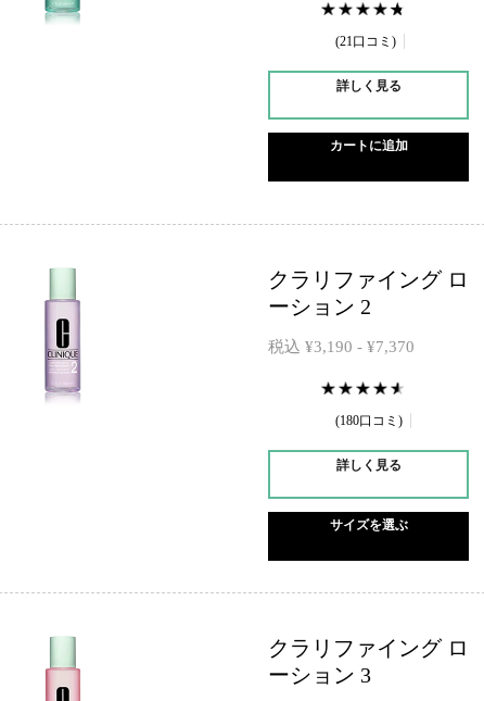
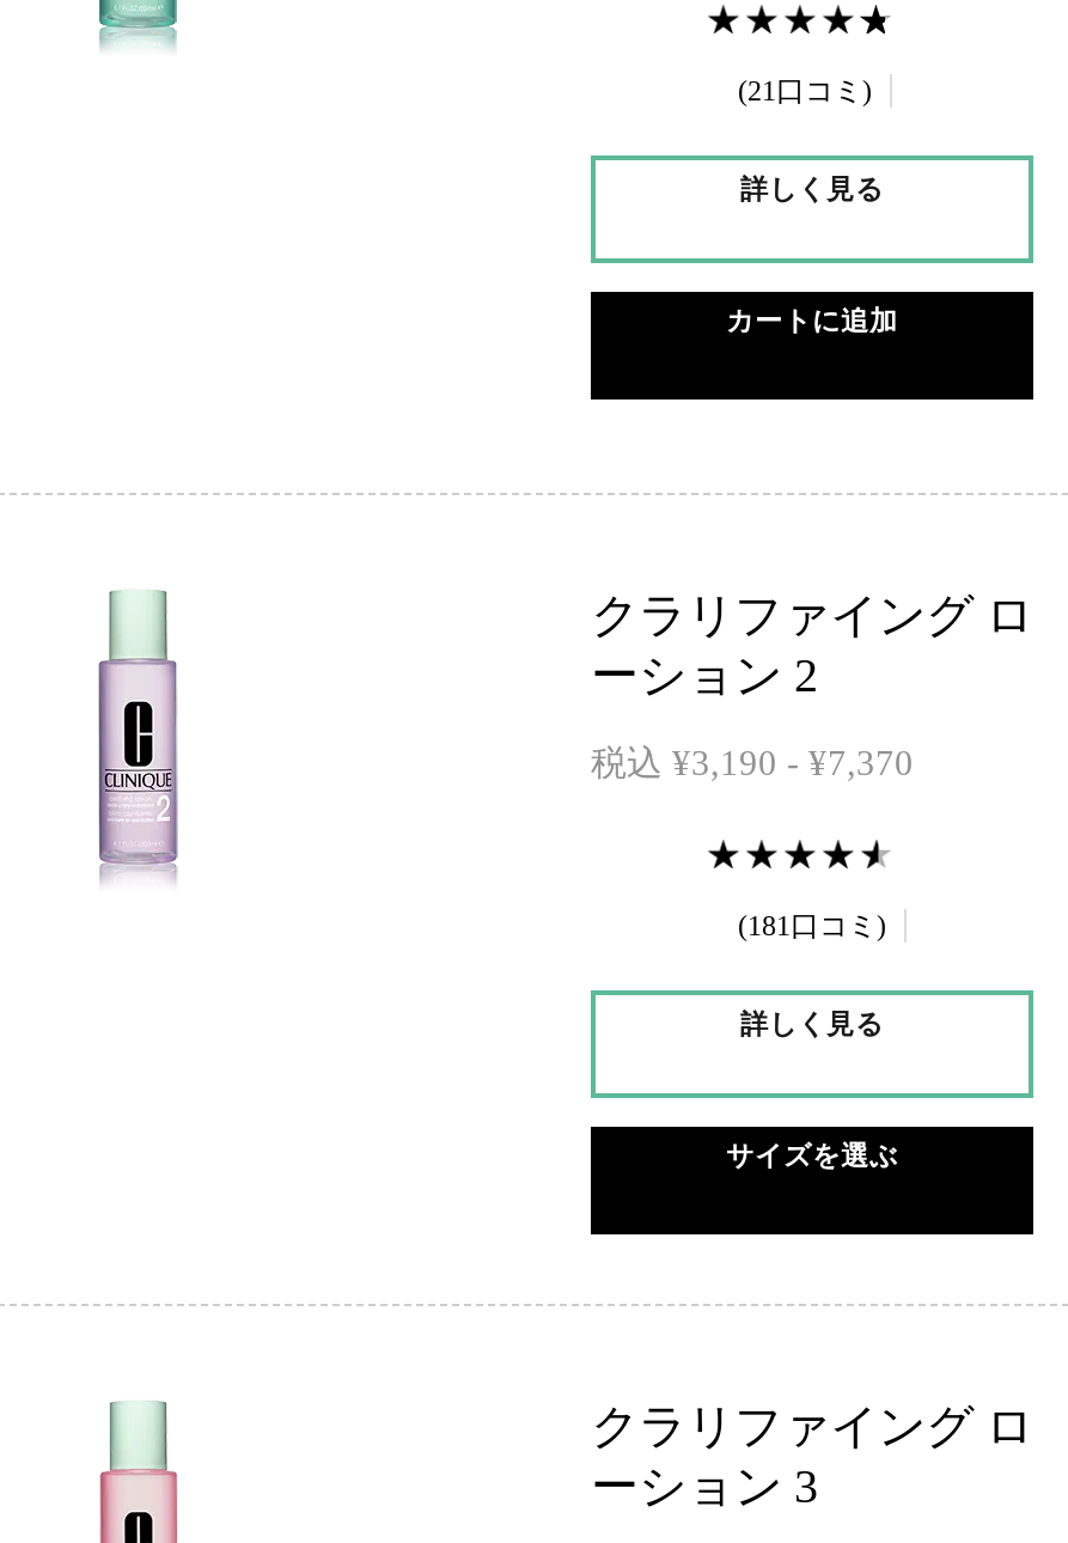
[339,413,398,428] 180口コミ -> [747,909,877,943] 181口コミ

